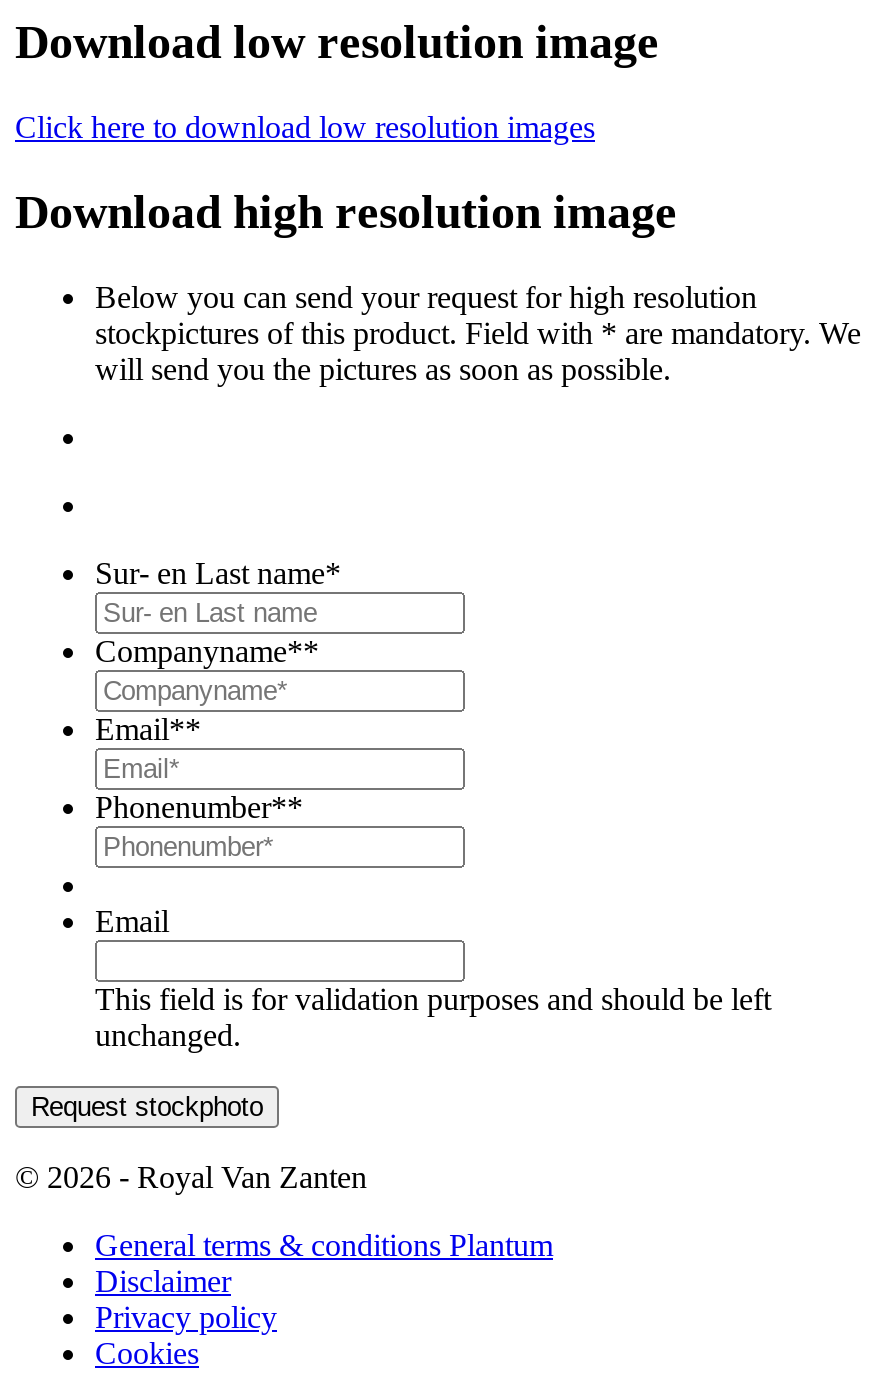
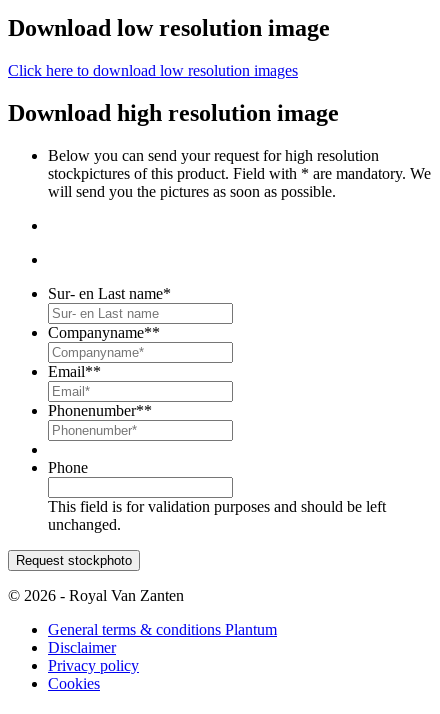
[95,904,169,938] Email -> [48,459,88,476] Phone

